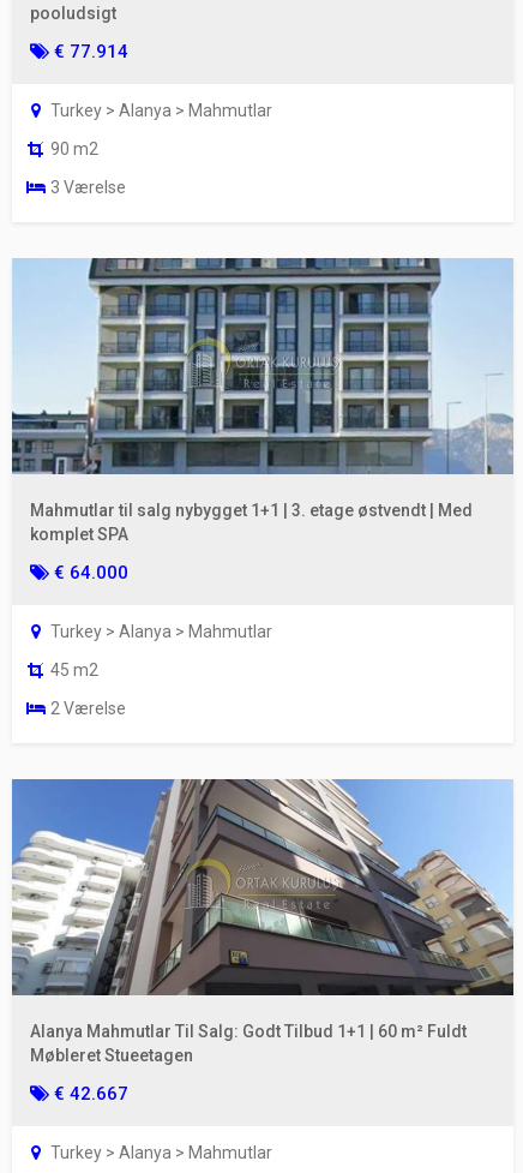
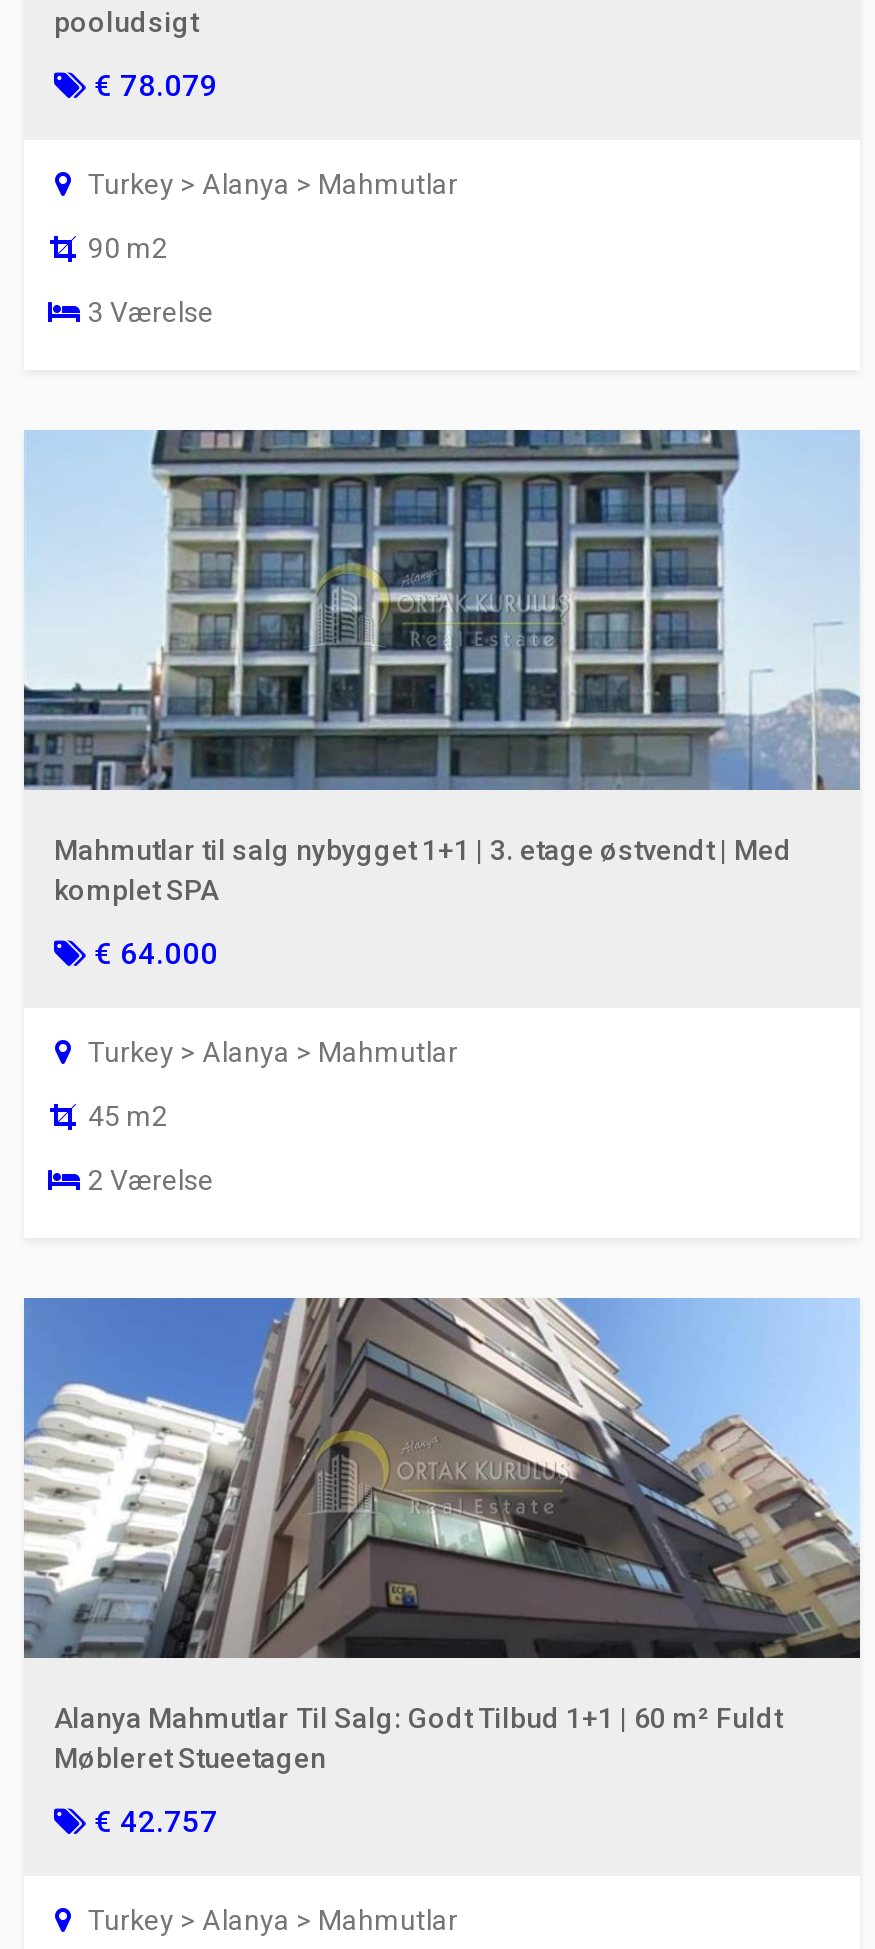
[49,41,128,62] € 77.914 -> [86,68,218,104] € 78.079
[49,1083,128,1105] € 42.667 -> [86,1804,218,1840] € 42.757

